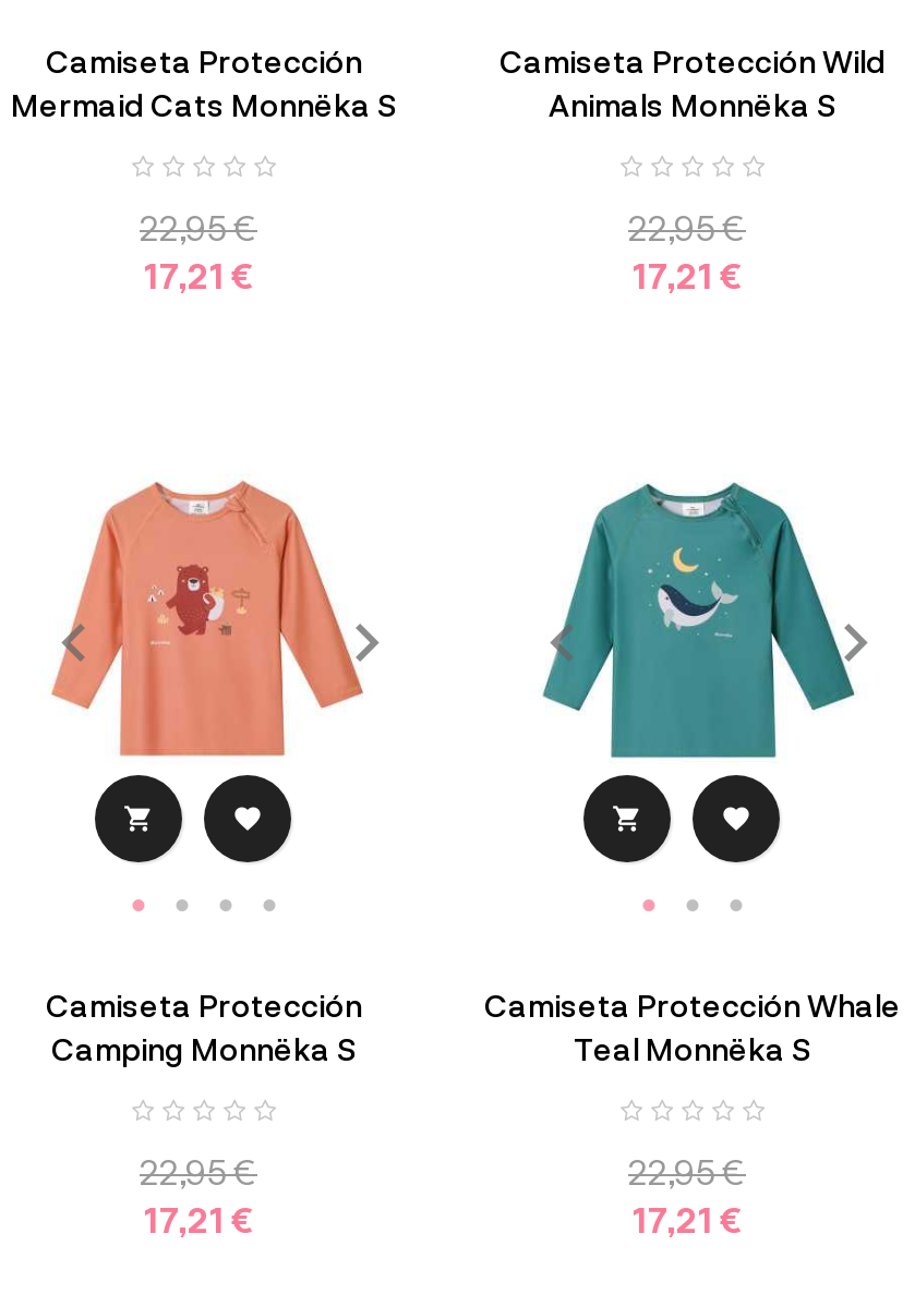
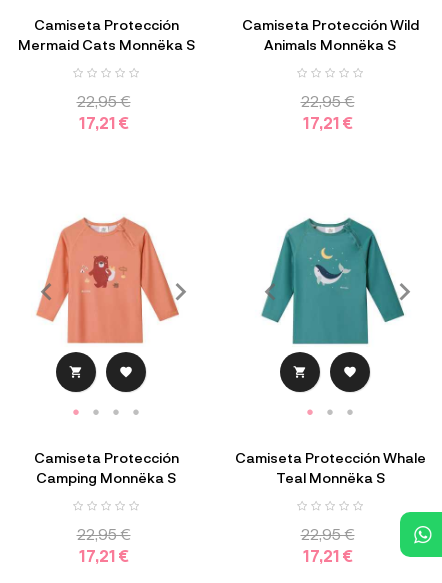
none -> [399,511,439,558] [image]

